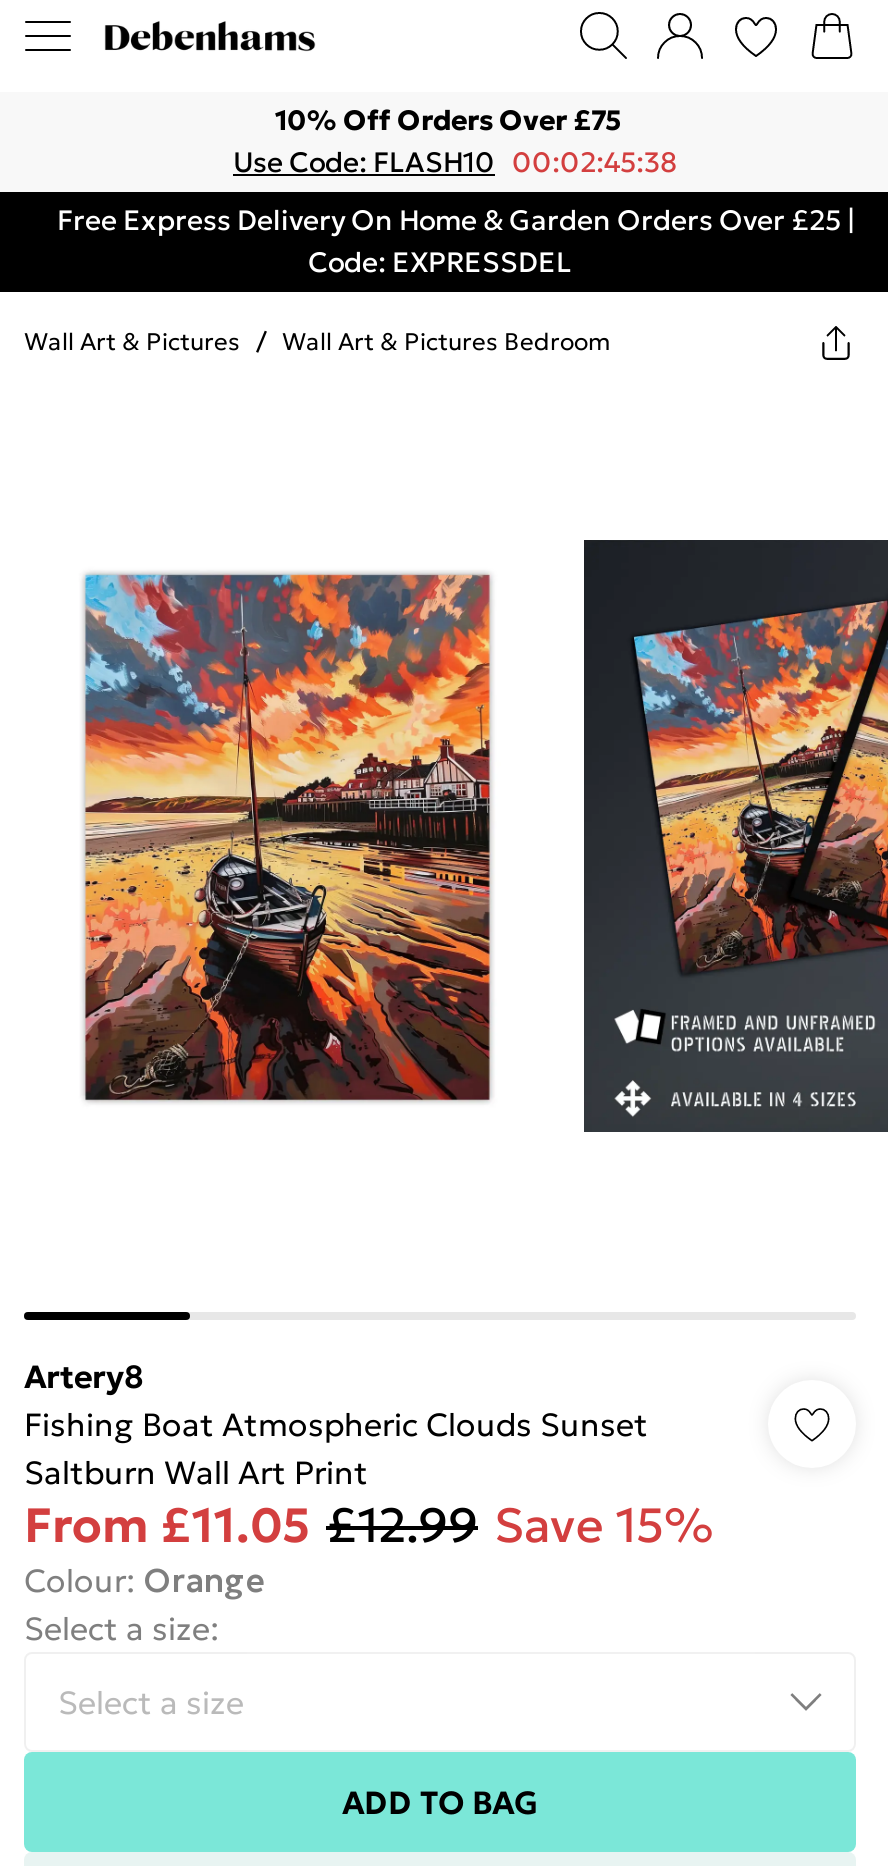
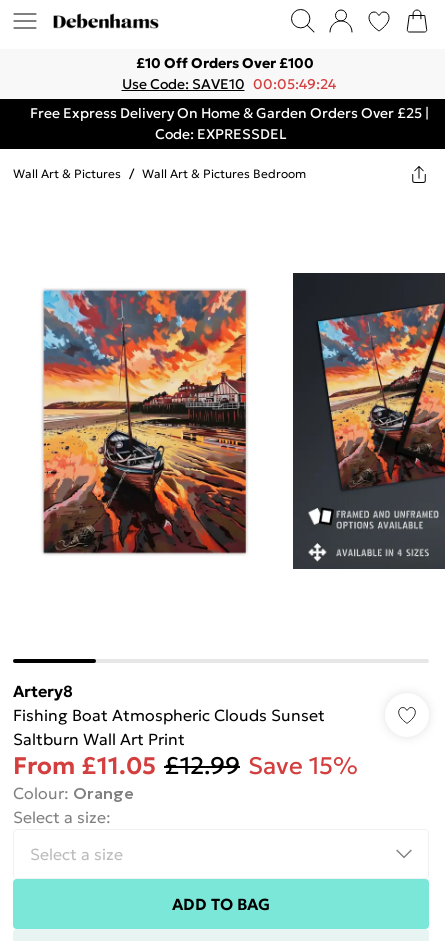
[275,102,621,138] 10% Off Orders Over £75 -> [136,54,314,72] £10 Off Orders Over £100
[233,144,678,180] Use Code: FLASH10 00:02:45:38 -> [121,75,336,93] Use Code: SAVE10 00:05:49:24

